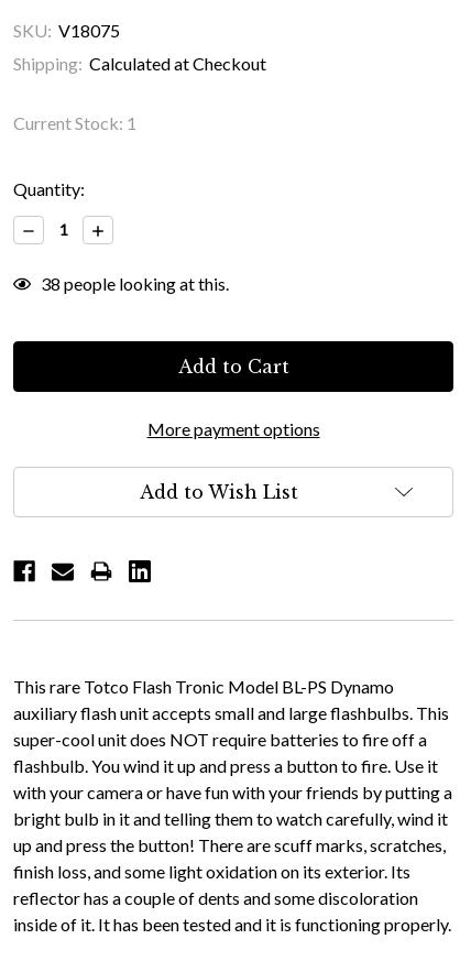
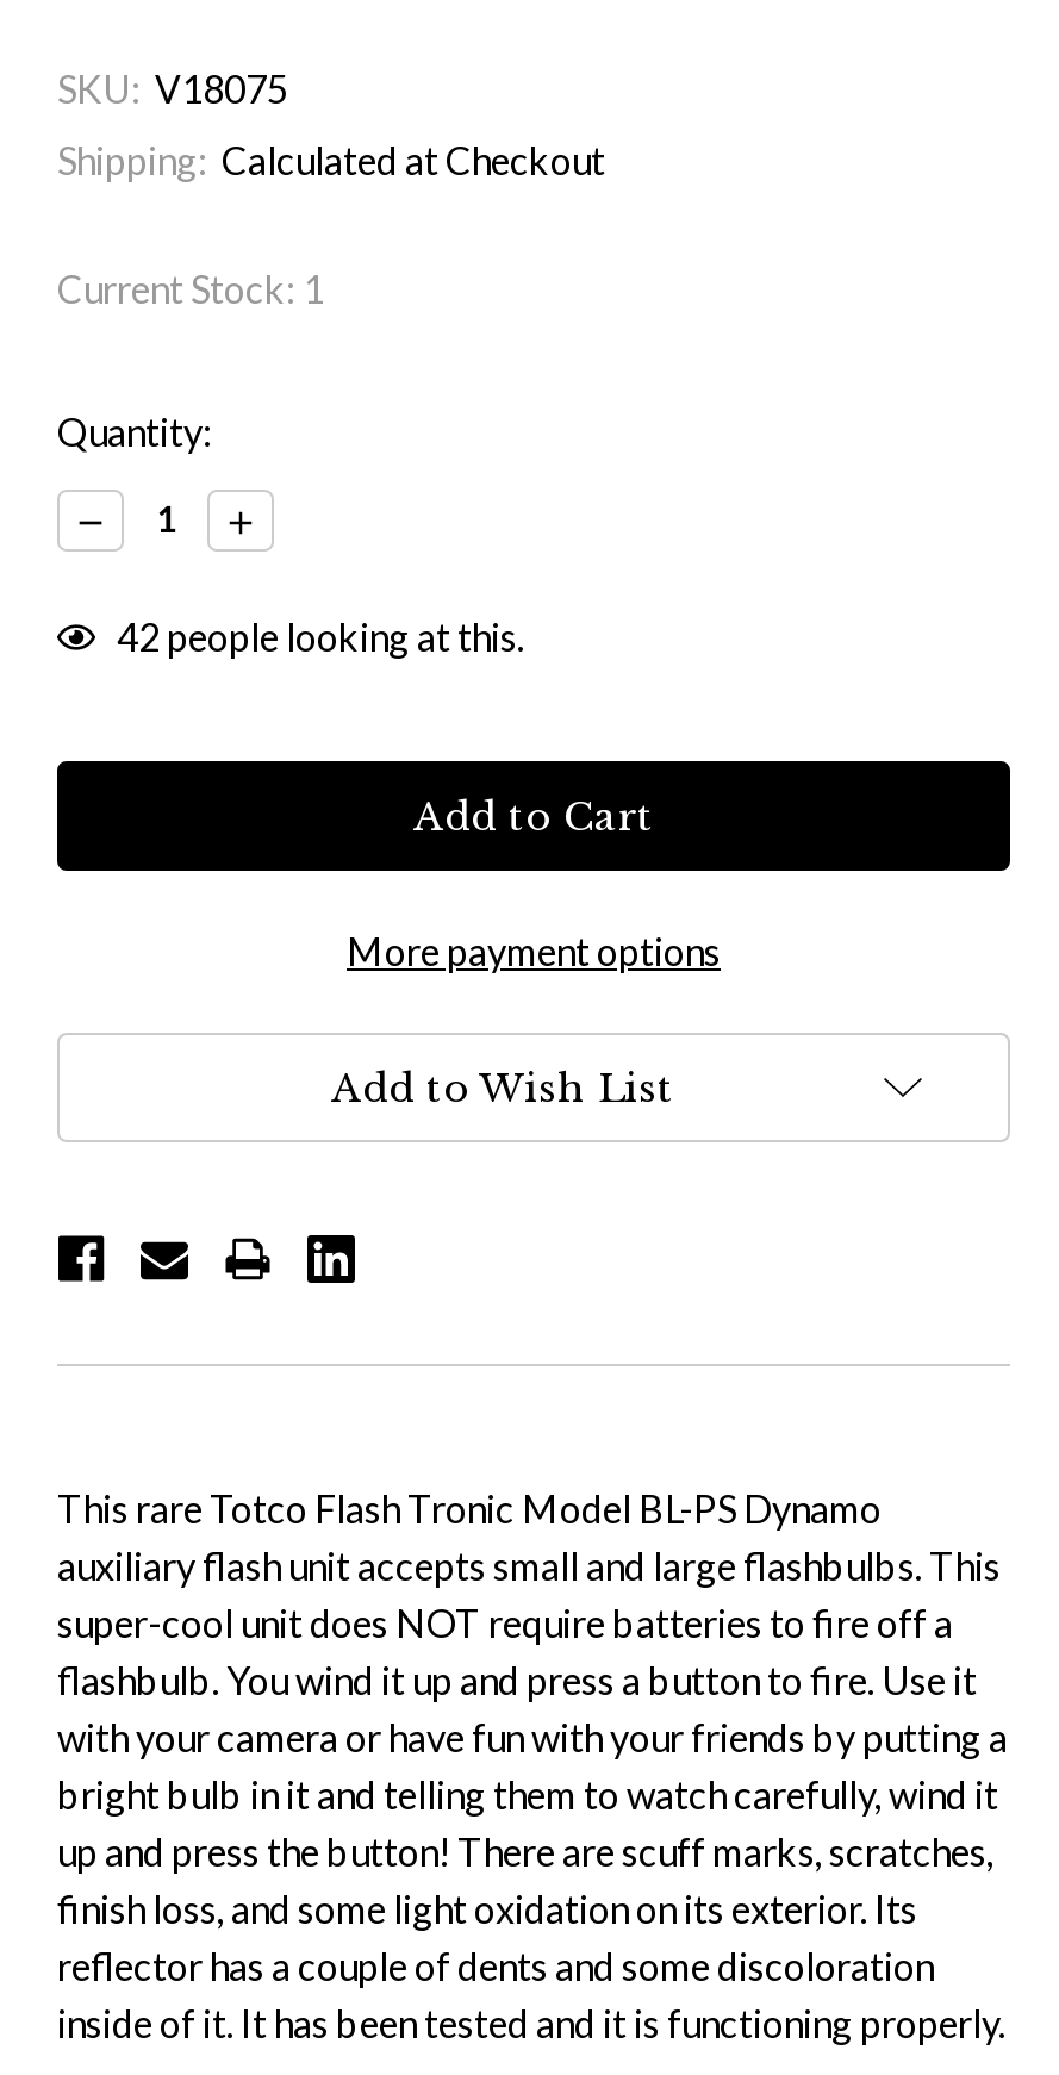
[41,273,229,293] 38 people looking at this. -> [117,612,524,658] 42 people looking at this.

